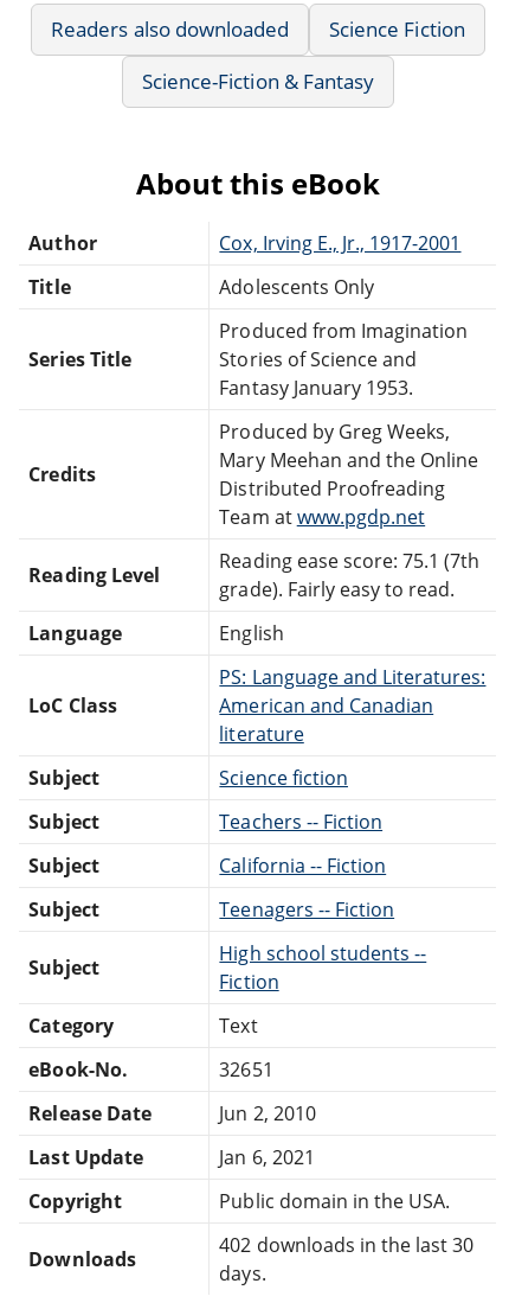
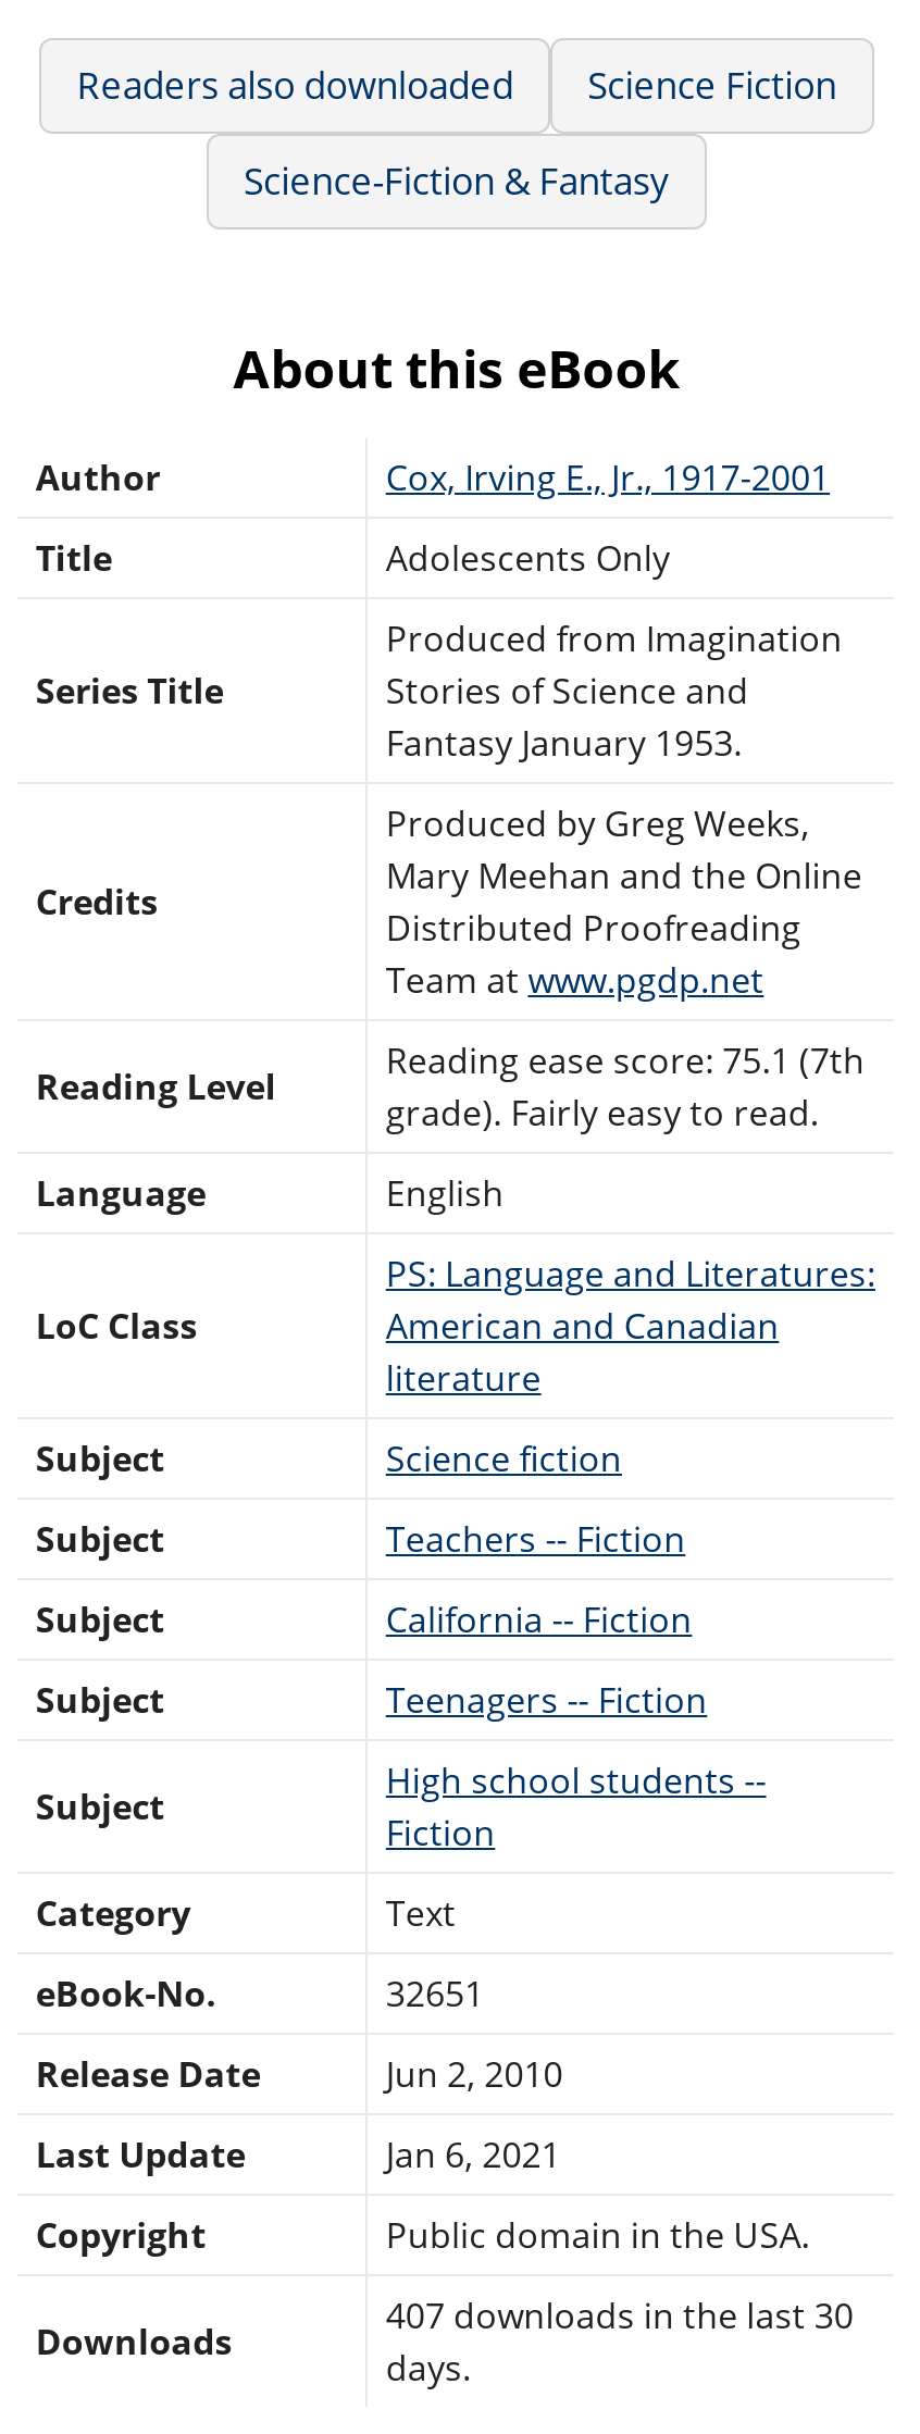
[219,1232,474,1258] 402 downloads in the last 30 -> [386,2291,854,2339] 407 downloads in the last 30

